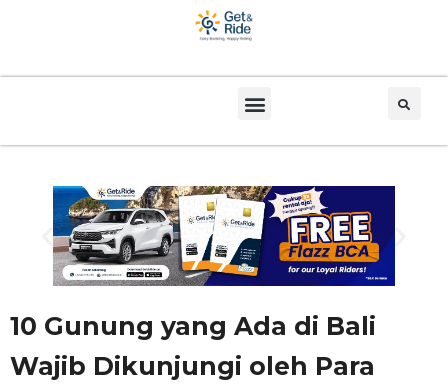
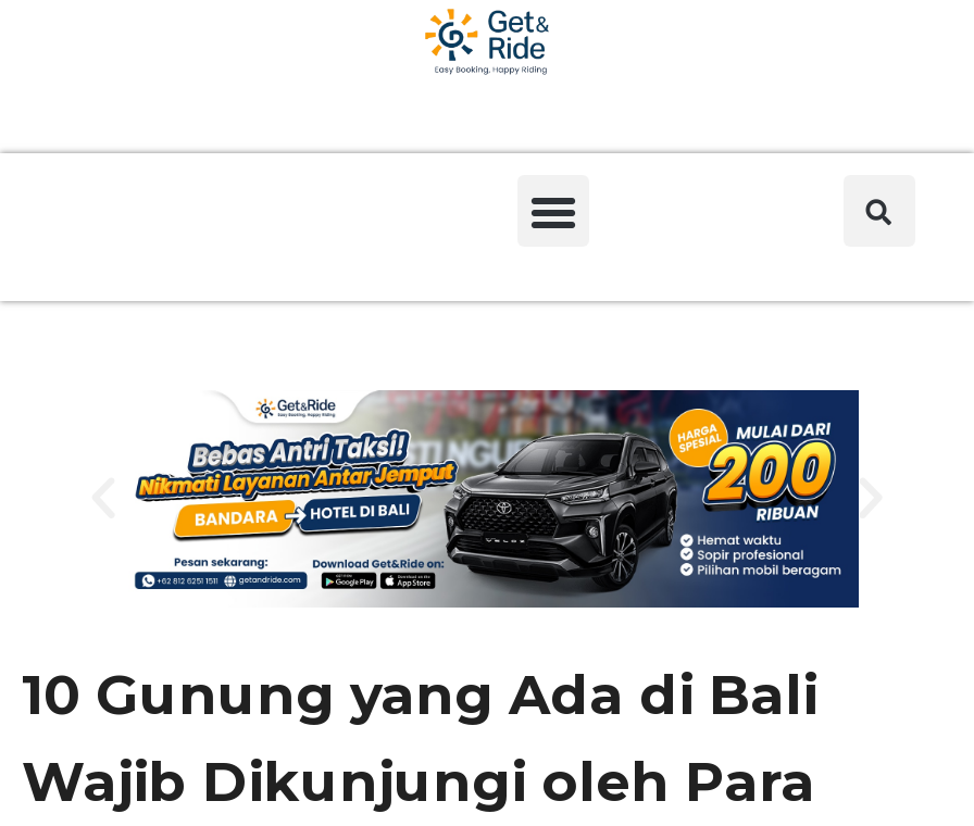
[52,185,395,287] [image] -> [115,390,859,610] [image]

